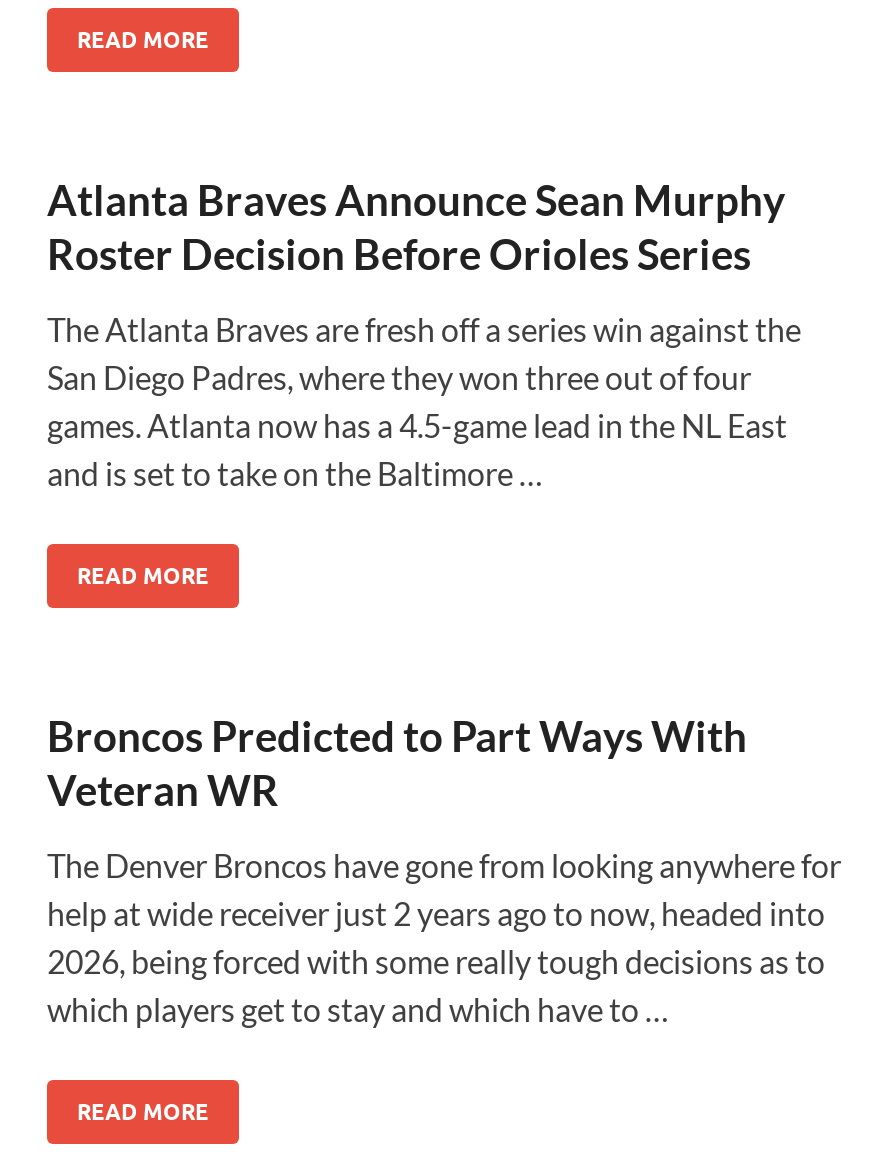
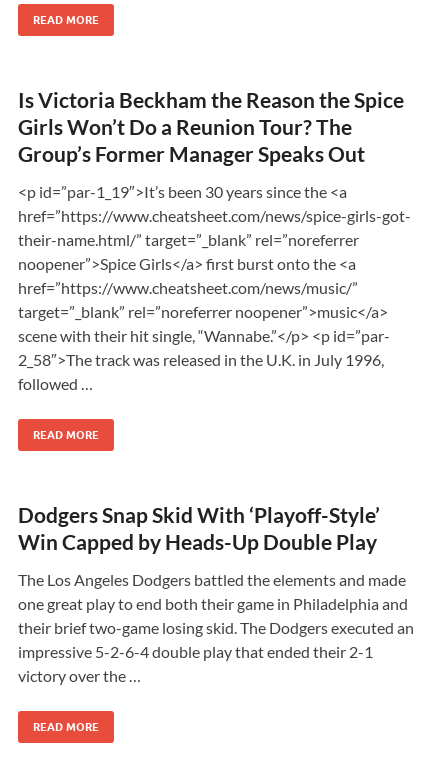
[47,174,785,278] Atlanta Braves Announce Sean Murphy | Roster Decision Before Orioles Series -> [18,87,404,166] Is Victoria Beckham the Reason the Spice | Girls Won’t Do a Reunion Tour? The | Group’s Former Manager Speaks Out
[47,310,801,492] The Atlanta Braves are fresh off a series win against the | San Diego Padres, where they won three out of four | games. Atlanta now has a 4.5-game lead in the NL East | and is set to take on the Baltimore … -> [18,182,411,393] <p id=”par-1_19″>It’s been 30 years since the <a | href=”https://www.cheatsheet.com/news/spice-girls-got- | their-name.html/” target=”_blank” rel=”noreferrer | noopener”>Spice Girls</a> first burst onto the <a | href=”https://www.cheatsheet.com/news/music/” | target=”_blank” rel=”noreferrer noopener”>music</a> | scene with their hit single, “Wannabe.”</p> <p id=”par- | 2_58″>The track was released in the U.K. in July 1996, | followed …
[47,710,747,814] Broncos Predicted to Part Ways With | Veteran WR -> [18,502,380,554] Dodgers Snap Skid With ‘Playoff-Style’ | Win Capped by Heads-Up Double Play
[47,846,841,1028] The Denver Broncos have gone from looking anywhere for | help at wide receiver just 2 years ago to now, headed into | 2026, being forced with some really tough decisions as to | which players get to stay and which have to … -> [18,570,414,685] The Los Angeles Dodgers battled the elements and made | one great play to end both their game in Philadelphia and | their brief two-game losing skid. The Dodgers executed an | impressive 5-2-6-4 double play that ended their 2-1 | victory over the …

